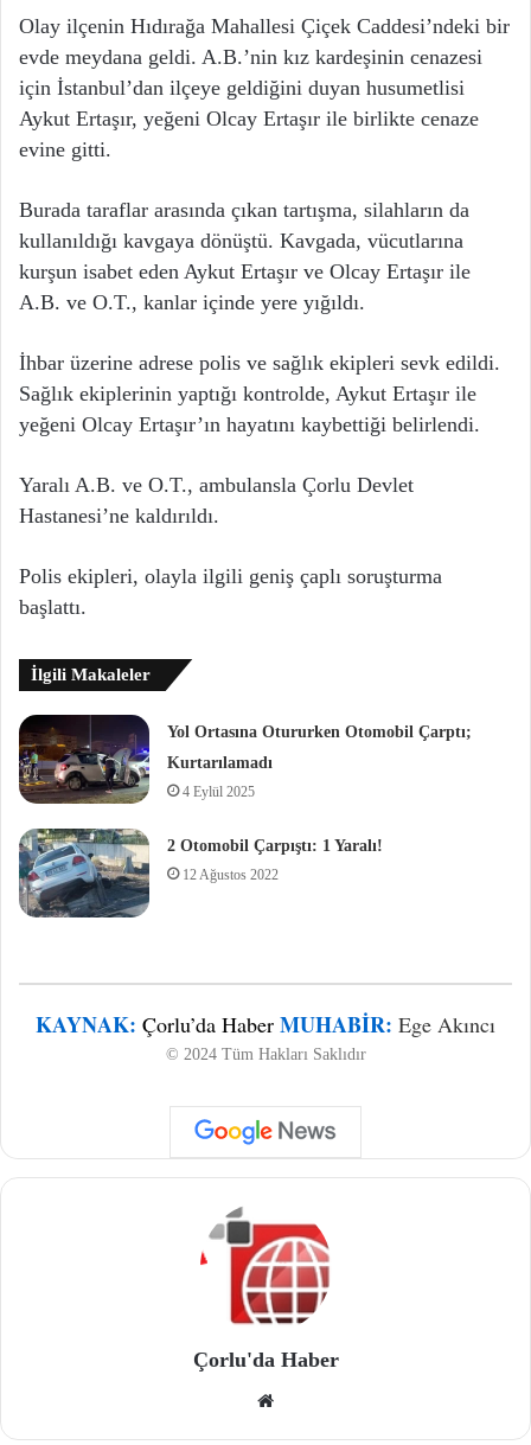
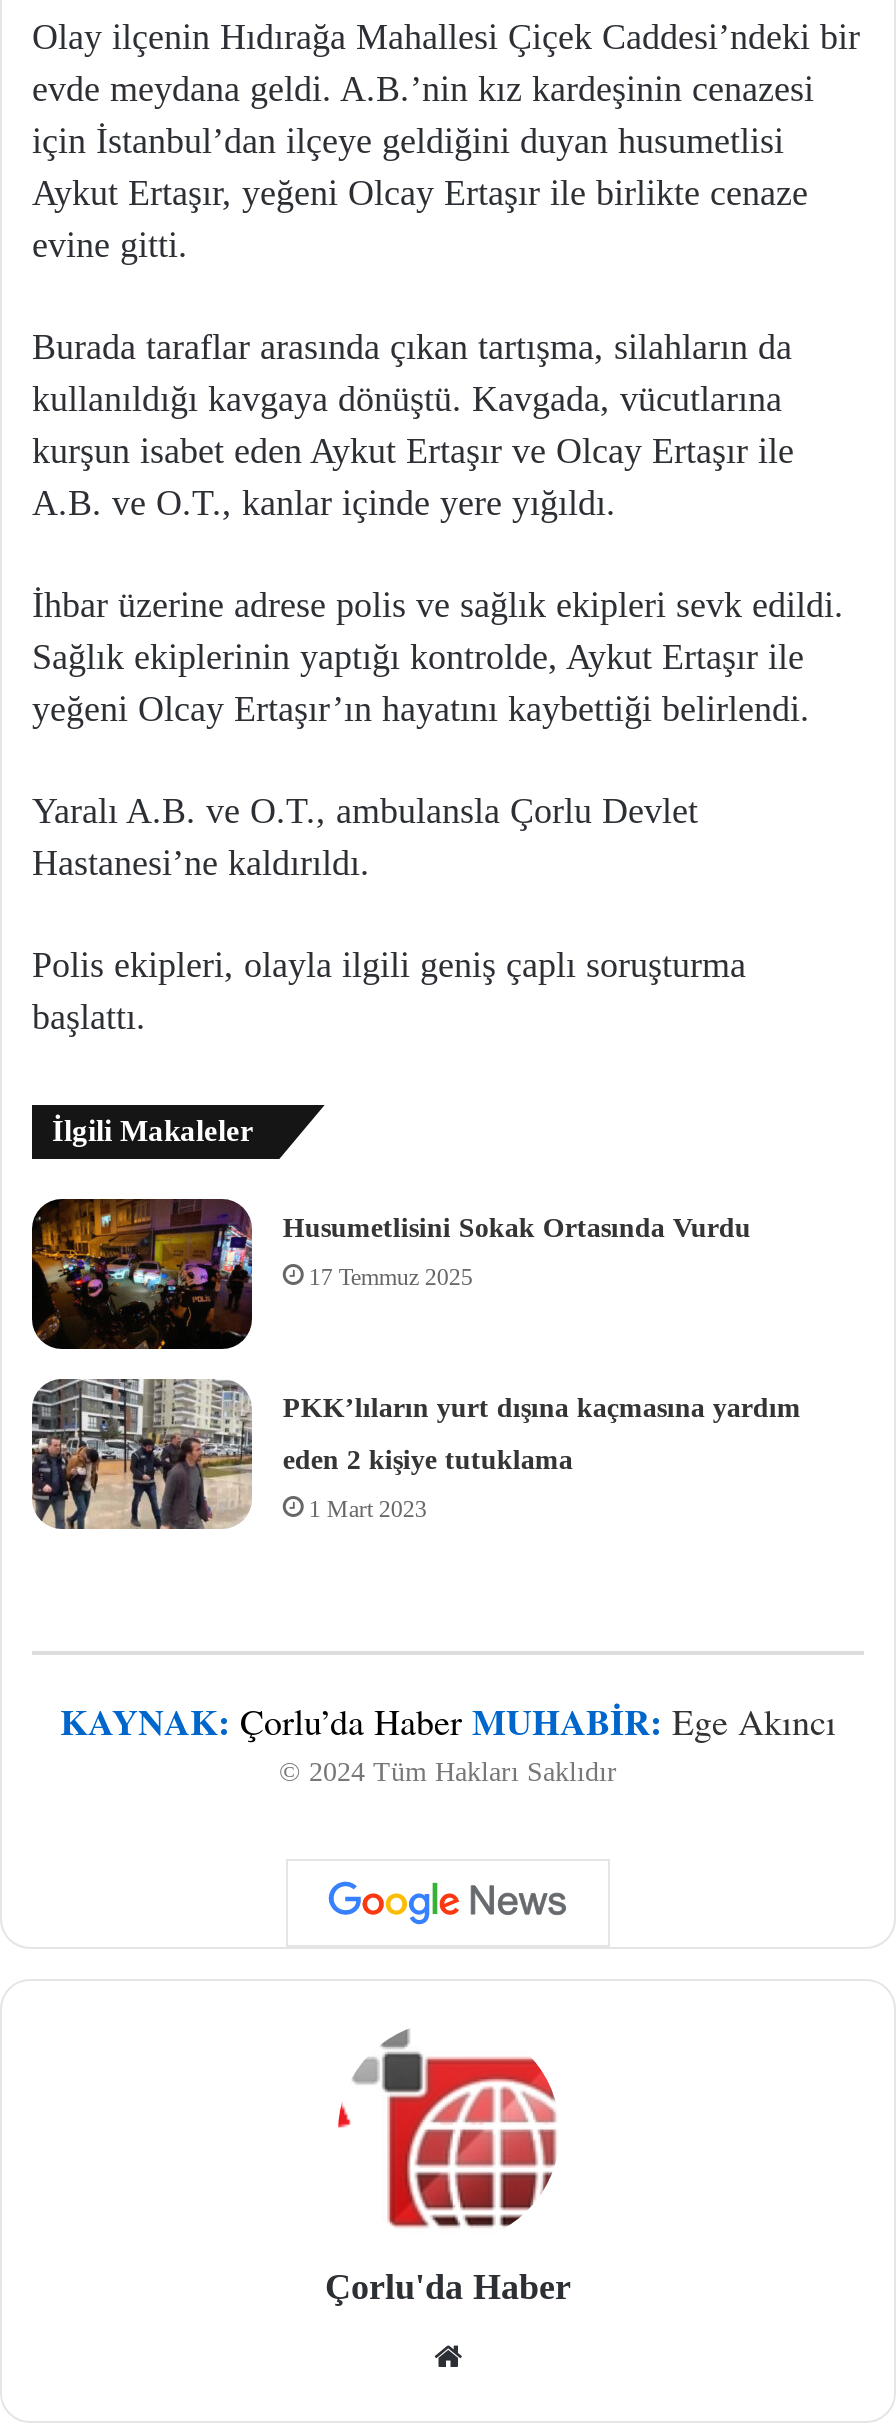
[18,715,472,805] [image] | Yol Ortasına Otururken Otomobil Çarptı; -> [32,1199,751,1351] [image] | Husumetlisini Sokak Ortasında Vurdu
[167,754,273,772] Kurtarılamadı -> [309,1263,473,1291] 17 Temmuz 2025
[183,784,255,800] 4 Eylül 2025 -> [283,1393,801,1423] PKK’lıların yurt dışına kaçmasına yardım
[19,821,383,919] [image] | 2 Otomobil Çarpıştı: 1 Yaralı! -> [32,1377,573,1541] [image] | eden 2 kişiye tutuklama
[183,867,279,883] 12 Ağustos 2022 -> [309,1495,427,1523] 1 Mart 2023

